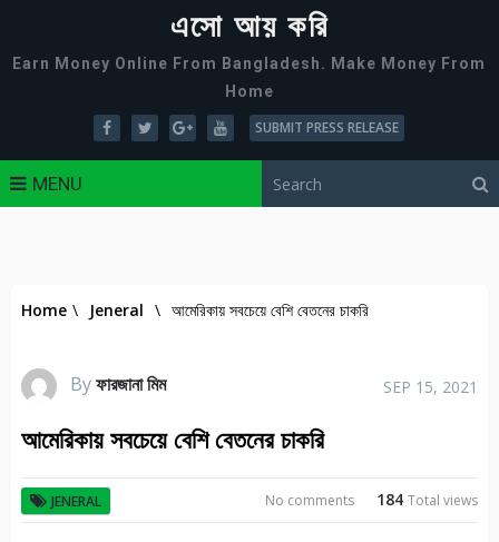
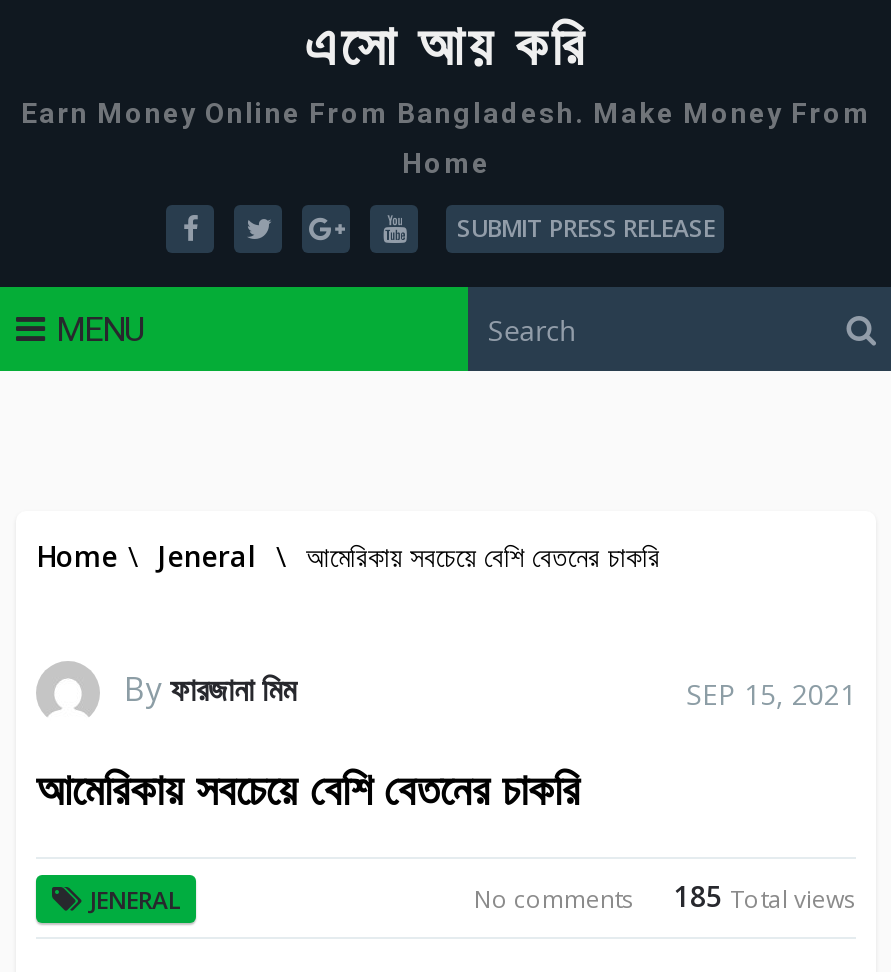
[265,489,478,510] No comments 184 Total views -> [474,877,856,915] No comments 185 Total views

